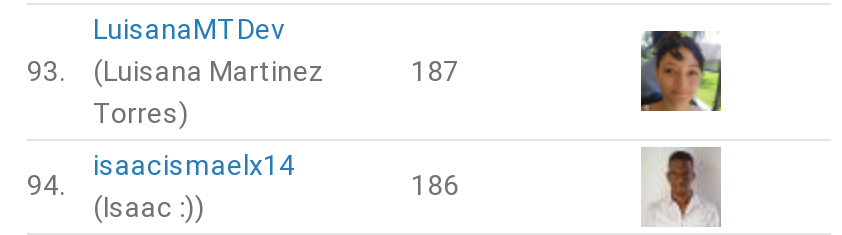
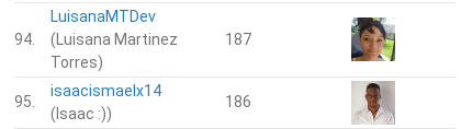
[27,55,325,87] 93. (Luisana Martinez -> [14,30,178,48] 94. (Luisana Martinez
[27,169,65,201] 94. -> [14,93,35,110] 95.

